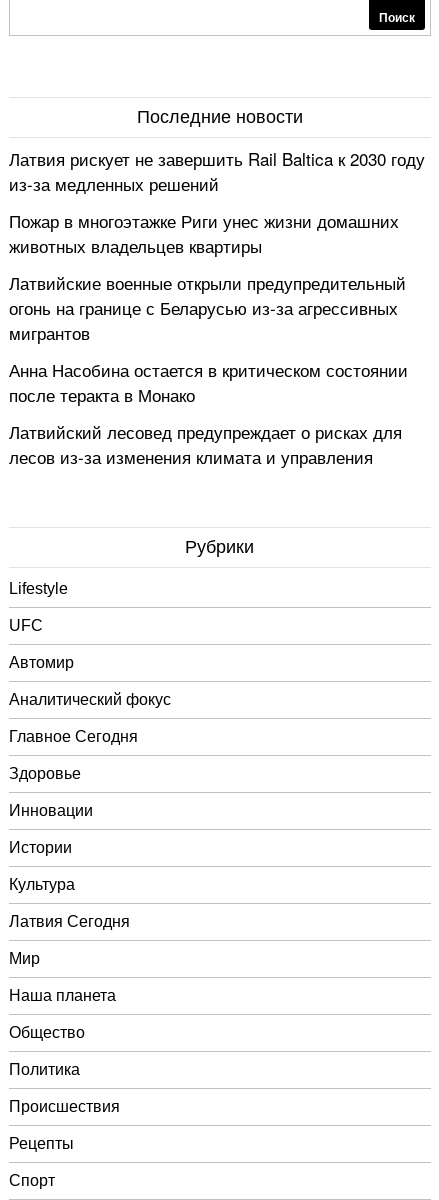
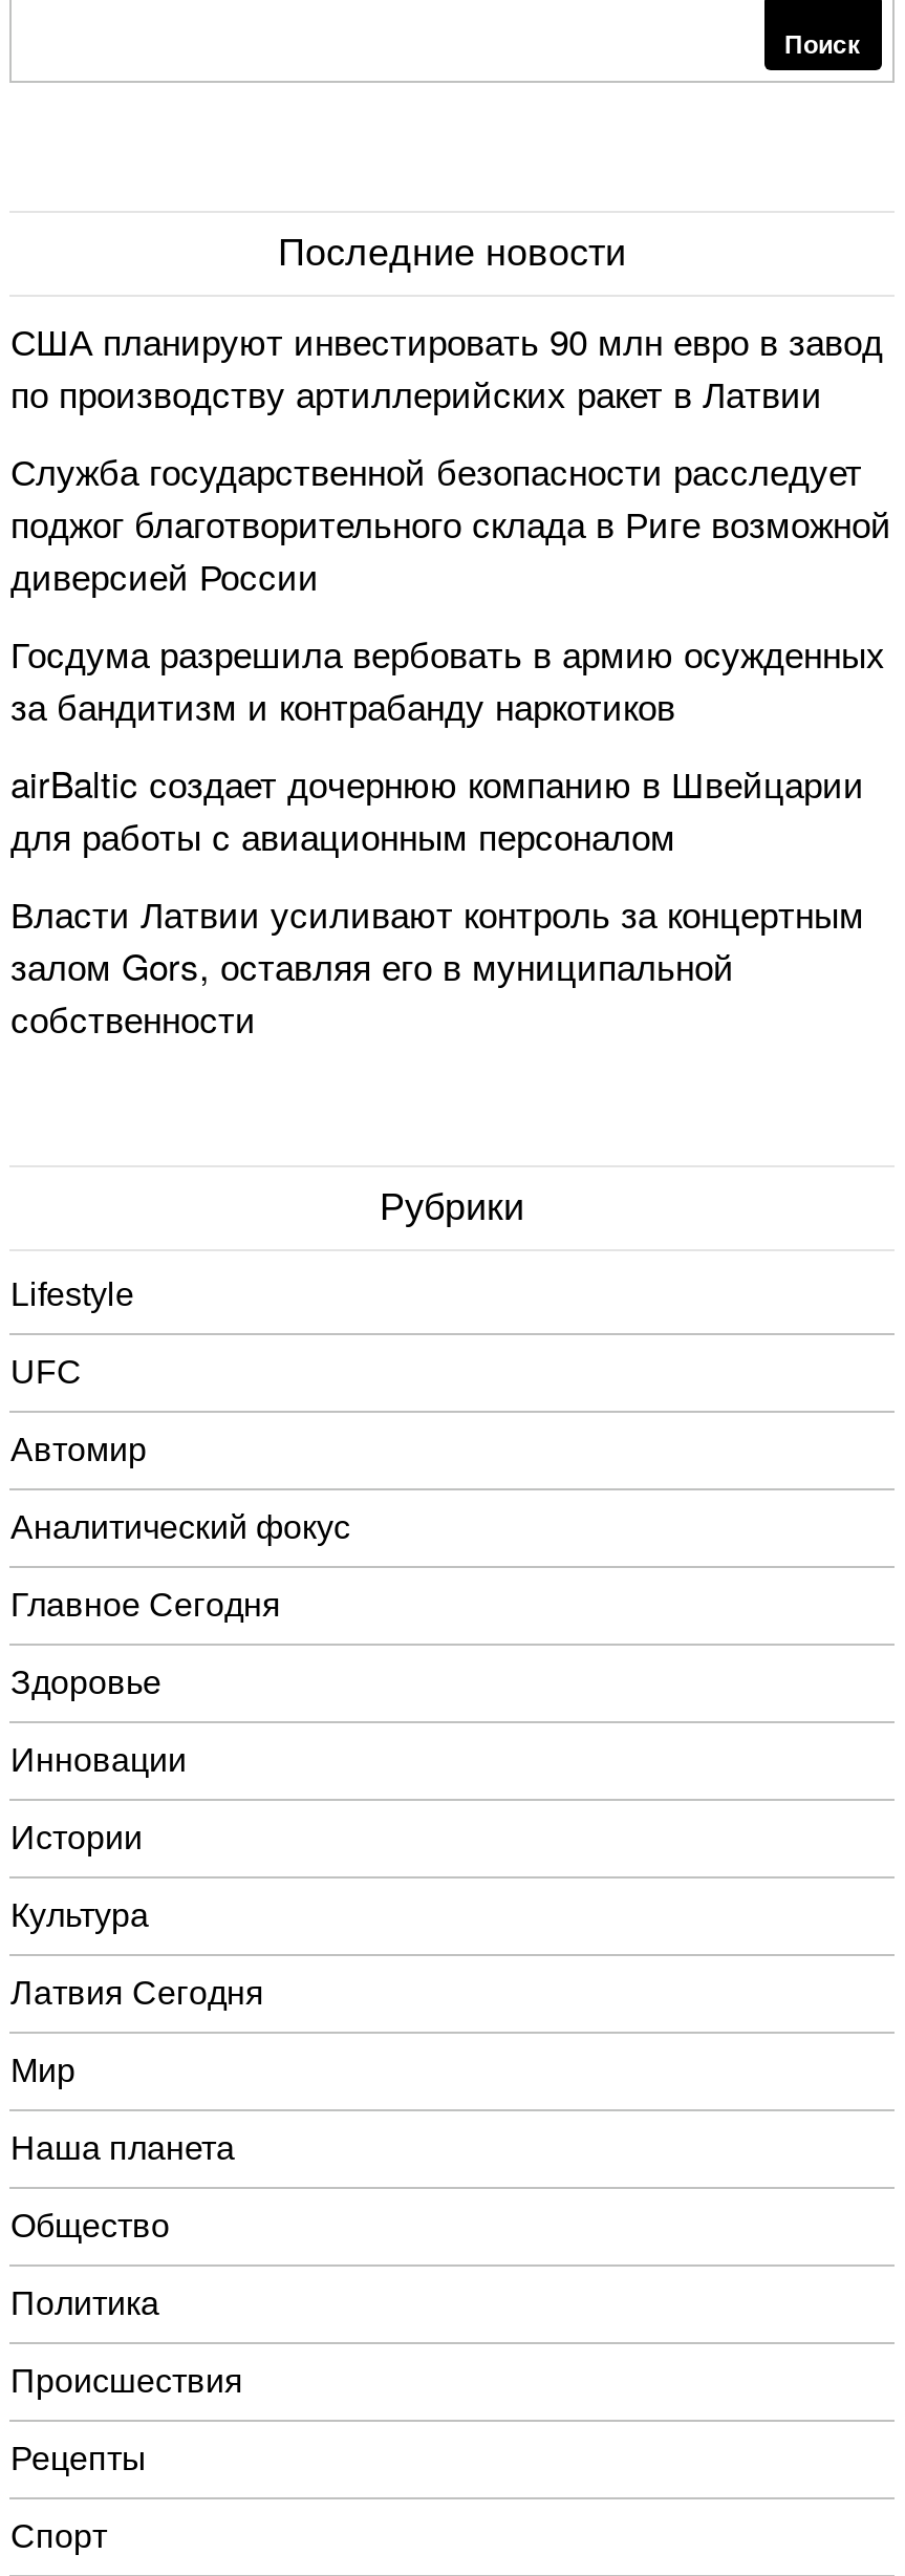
[9,146,425,196] Латвия рискует не завершить Rail Baltica к 2030 году | из-за медленных решений -> [10,312,883,417] США планируют инвестировать 90 млн евро в завод | по производству артиллерийских ракет в Латвии
[9,208,399,258] Пожар в многоэтажке Риги унес жизни домашних | животных владельцев квартиры -> [10,442,891,600] Служба государственной безопасности расследует | поджог благотворительного склада в Риге возможной | диверсией России
[9,270,406,345] Латвийские военные открыли предупредительный | огонь на границе с Беларусью из-за агрессивных | мигрантов -> [10,625,885,730] Госдума разрешила вербовать в армию осужденных | за бандитизм и контрабанду наркотиков
[9,357,408,407] Анна Насобина остается в критическом состоянии | после теракта в Монако -> [10,755,864,860] airBaltic создает дочернюю компанию в Швейцарии | для работы с авиационным персоналом
[9,419,402,469] Латвийский лесовед предупреждает о рисках для | лесов из-за изменения климата и управления -> [10,885,864,1042] Власти Латвии усиливают контроль за концертным | залом Gors, оставляя его в муниципальной | собственности

